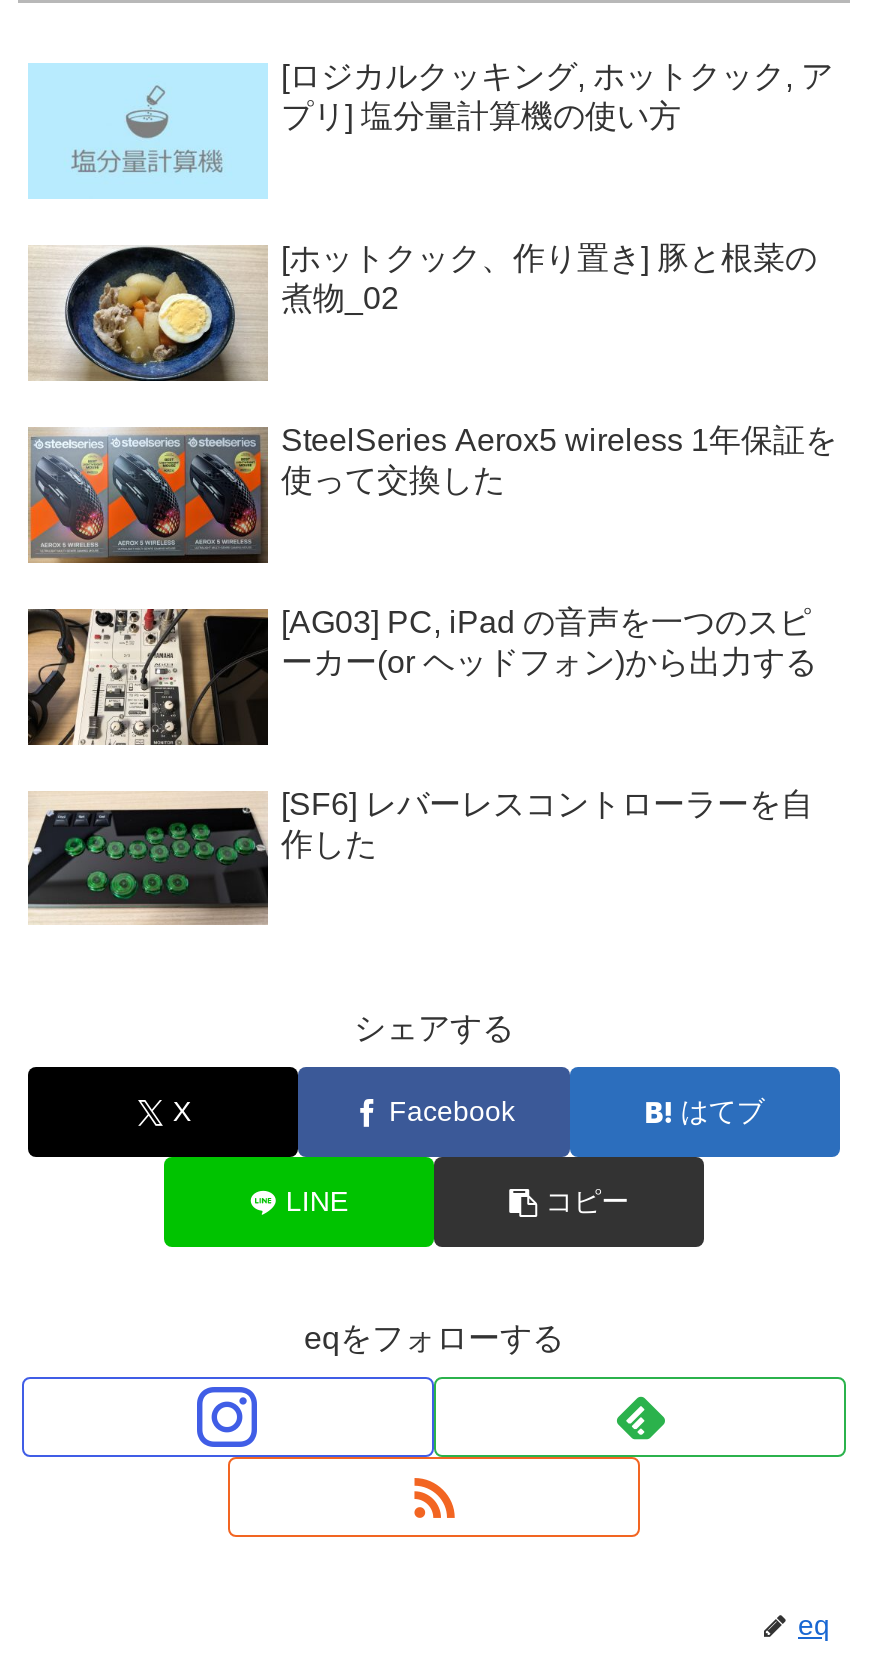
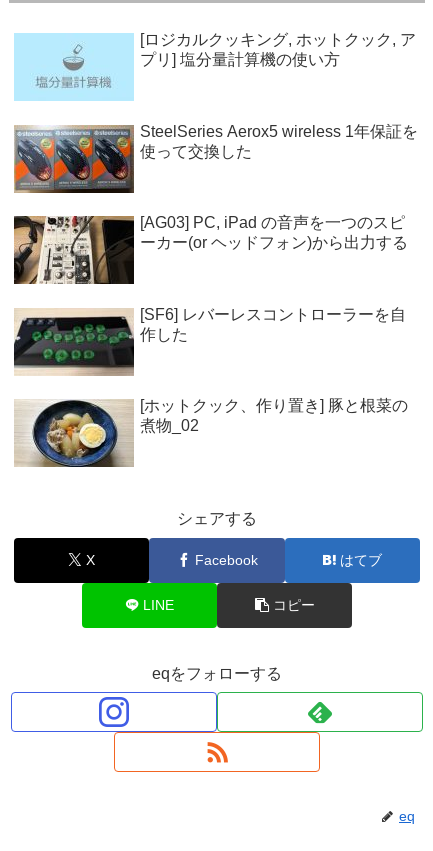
moved [30,242,817,383] -> [14,397,408,468]: [image] | [ホットクック、作り置き] 豚と根菜の | 煮物_02
moved [26,423,837,861] -> [13,123,418,343]: [image] | SteelSeries Aerox5 wireless 1年保証を | 使って交換した | [AG03] PC, iPad の音声を一つのスピ | ーカー(or ヘッドフォン)から出力する | [SF6] レバーレスコントローラーを自 | 作した

